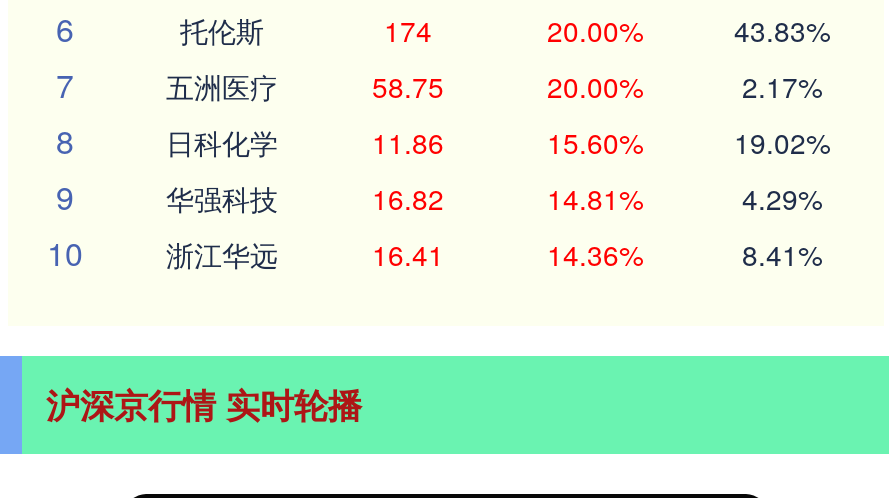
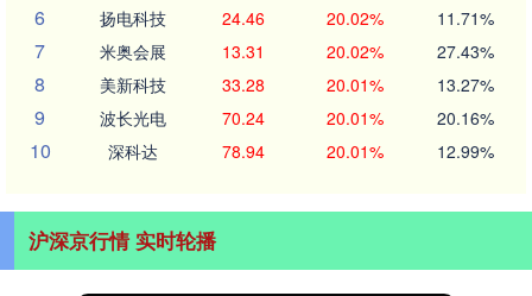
[180,11,830,51] 托伦斯 | 174 | 20.00% | 43.83% -> [100,6,494,30] 扬电科技 | 24.46 | 20.02% | 11.71%
[166,67,822,107] 五洲医疗 | 58.75 | 20.00% | 2.17% -> [100,40,494,63] 米奥会展 | 13.31 | 20.02% | 27.43%
[166,123,830,163] 日科化学 | 11.86 | 15.60% | 19.02% -> [100,73,494,97] 美新科技 | 33.28 | 20.01% | 13.27%
[166,179,822,219] 华强科技 | 16.82 | 14.81% | 4.29% -> [100,106,494,130] 波长光电 | 70.24 | 20.01% | 20.16%
[166,235,822,275] 浙江华远 | 16.41 | 14.36% | 8.41% -> [108,140,494,163] 深科达 | 78.94 | 20.01% | 12.99%

